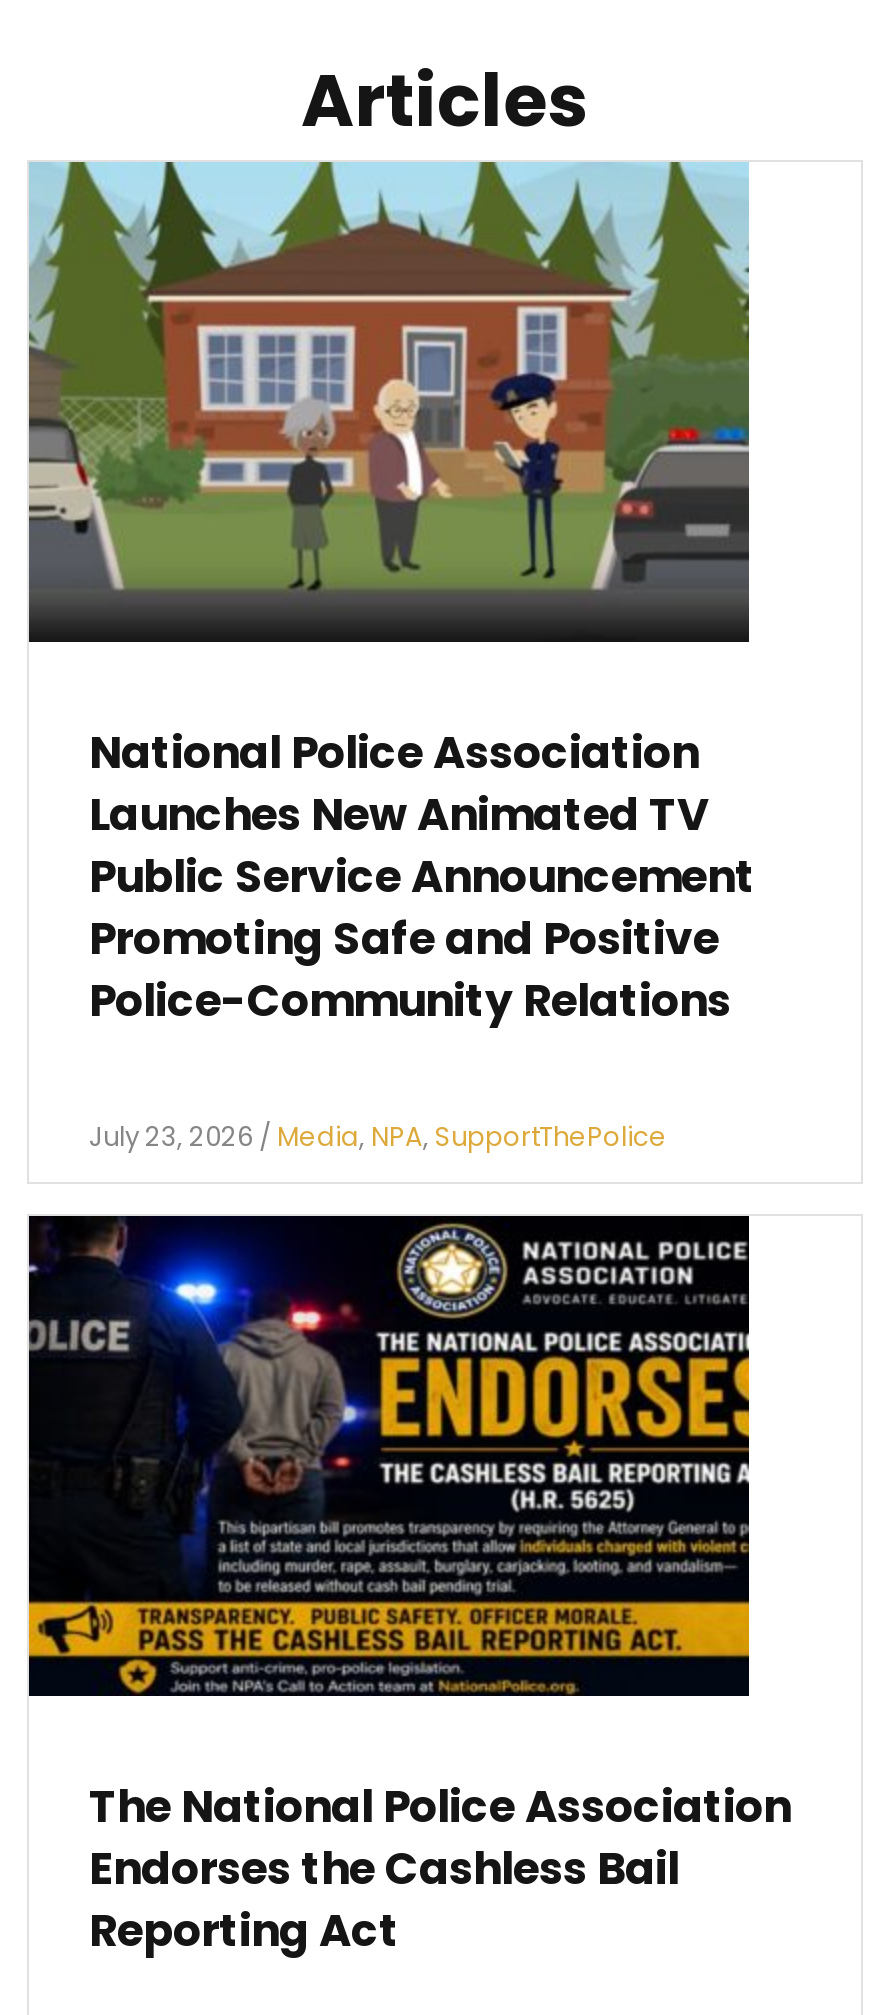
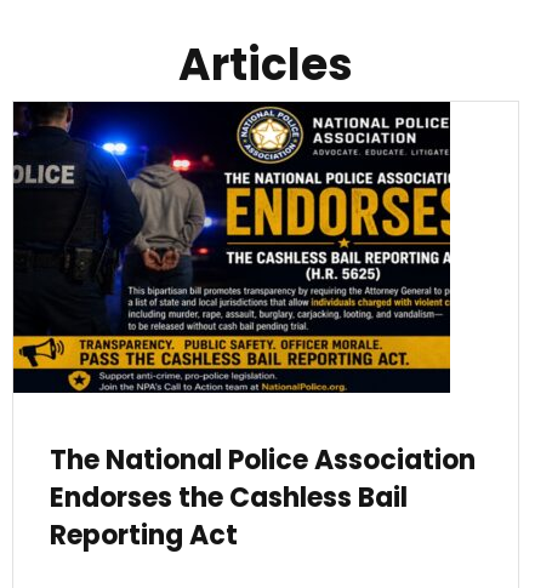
[27,160,751,640] [image] -> none
[89,722,755,1156] National Police Association | Launches New Animated TV | Public Service Announcement | Promoting Safe and Positive | Police-Community Relations | July 23, 2026 / Media, NPA, SupportThePolice -> none

